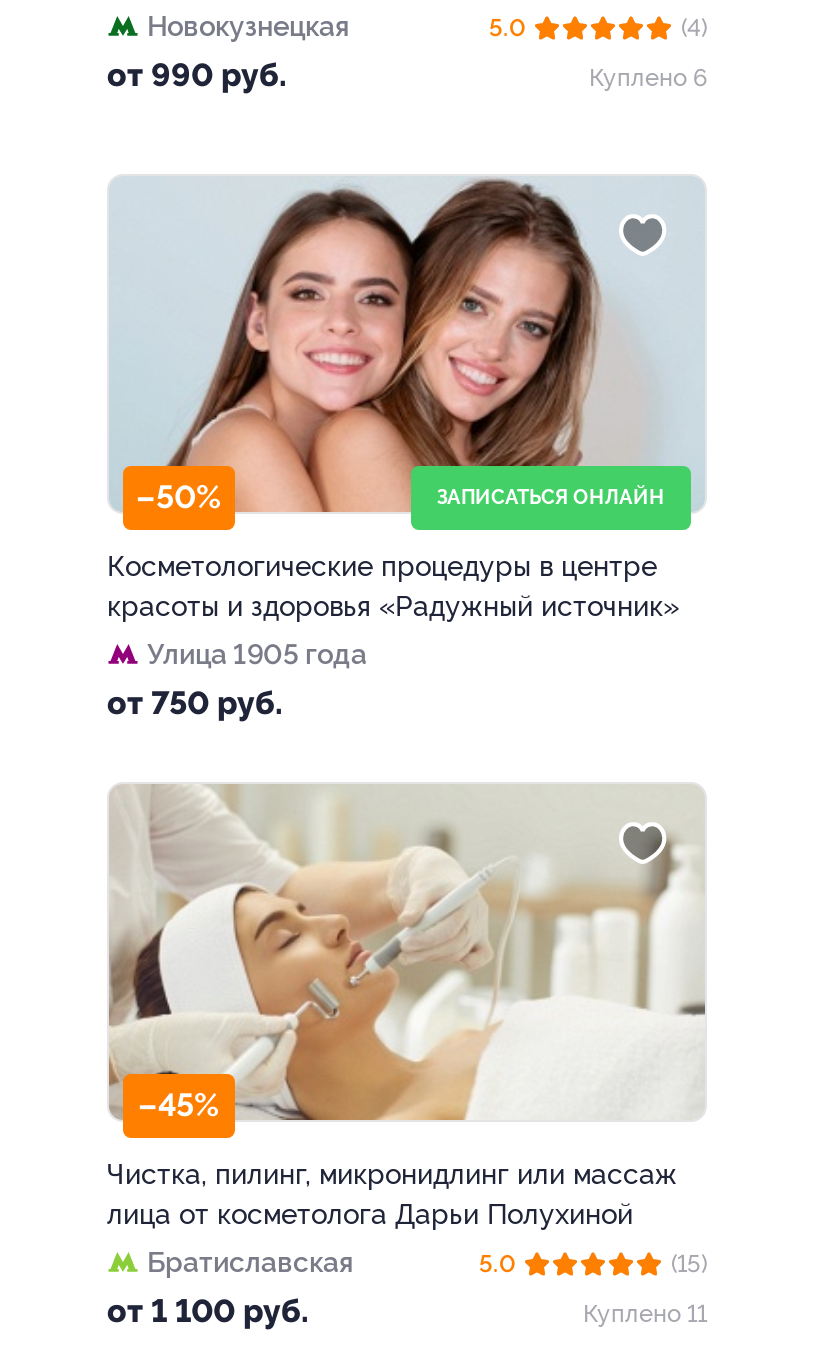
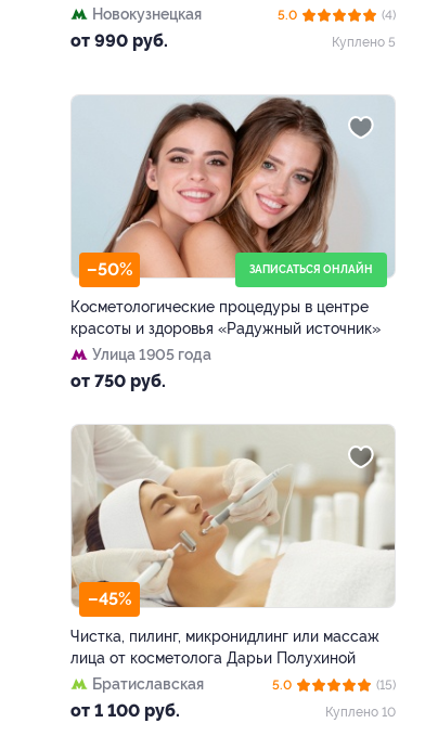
[589,64,707,92] Куплено 6 -> [332,35,396,50] Куплено 5
[583,1300,707,1328] Куплено 11 -> [325,704,396,720] Куплено 10

